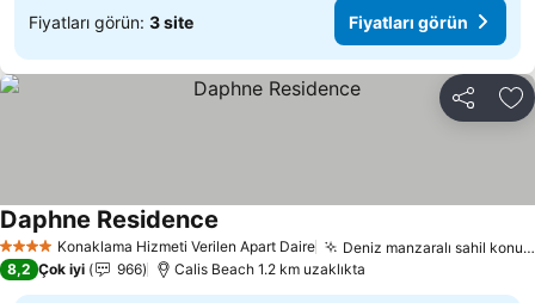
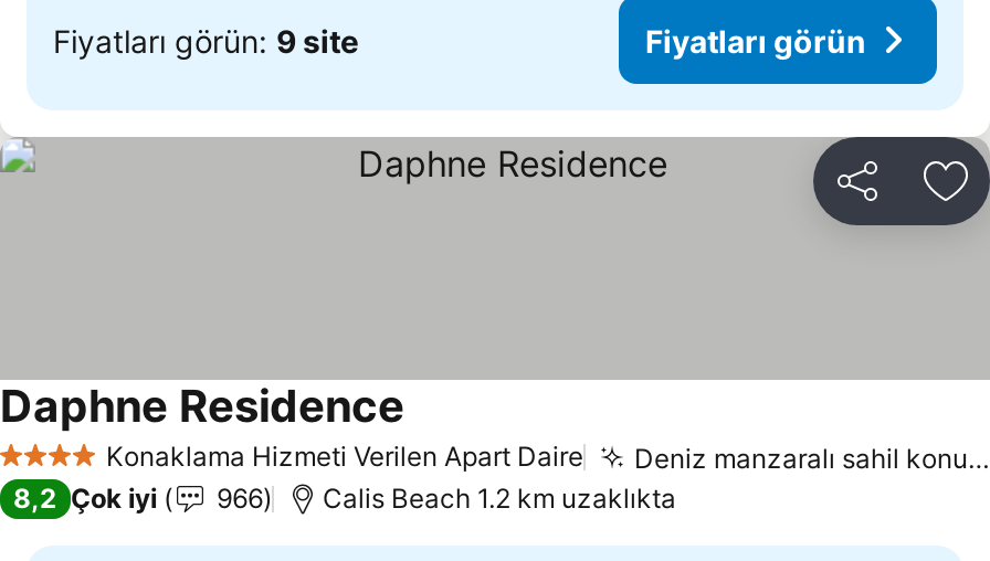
[29,11,193,32] Fiyatları görün: 3 site -> [53,21,358,59] Fiyatları görün: 9 site

